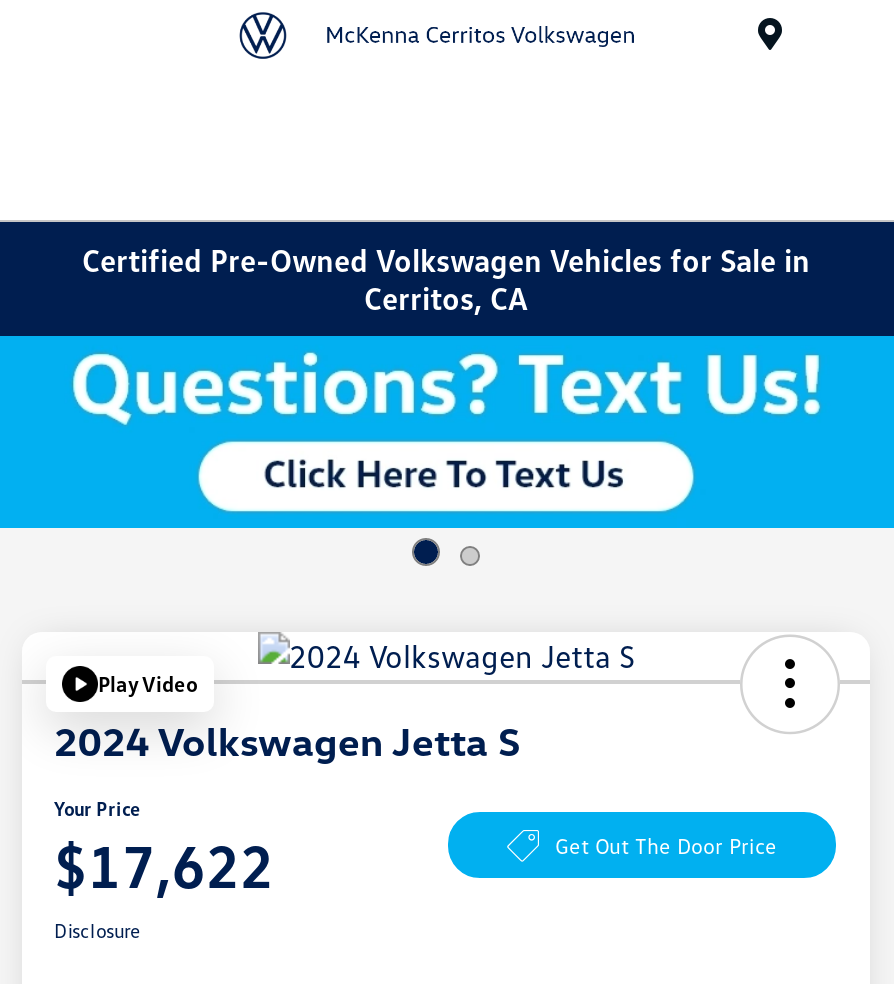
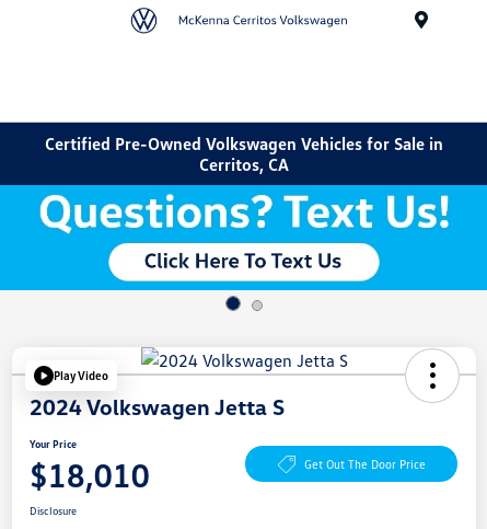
[54,828,274,902] $17,622 -> [30,454,150,495] $18,010

